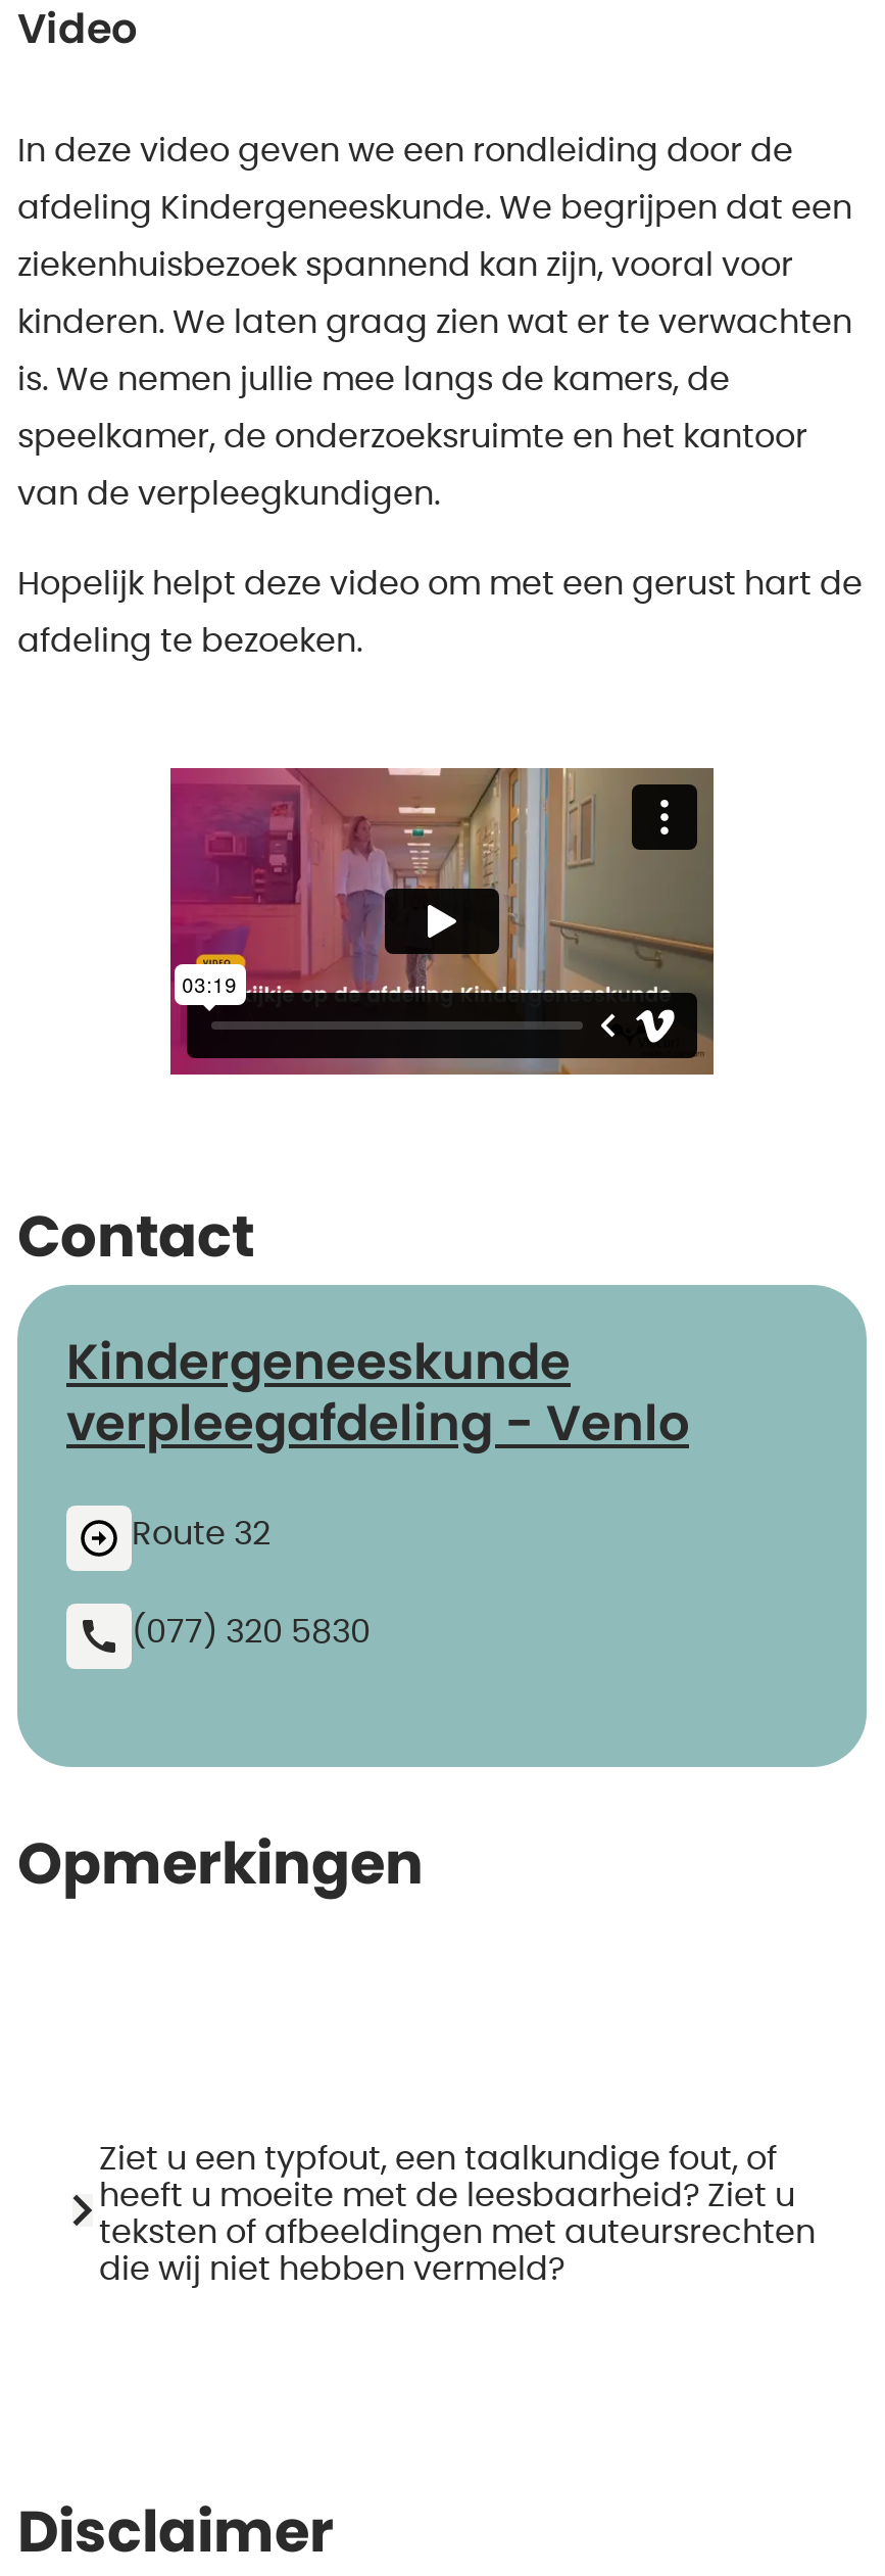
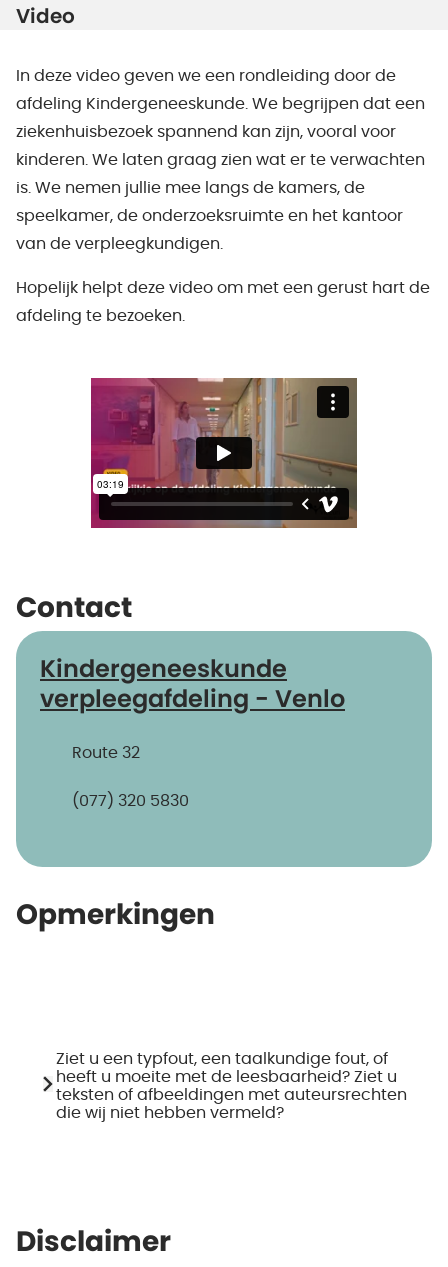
[64,1504,134,1573] [image] -> none
[64,1602,134,1671] [image] -> none

